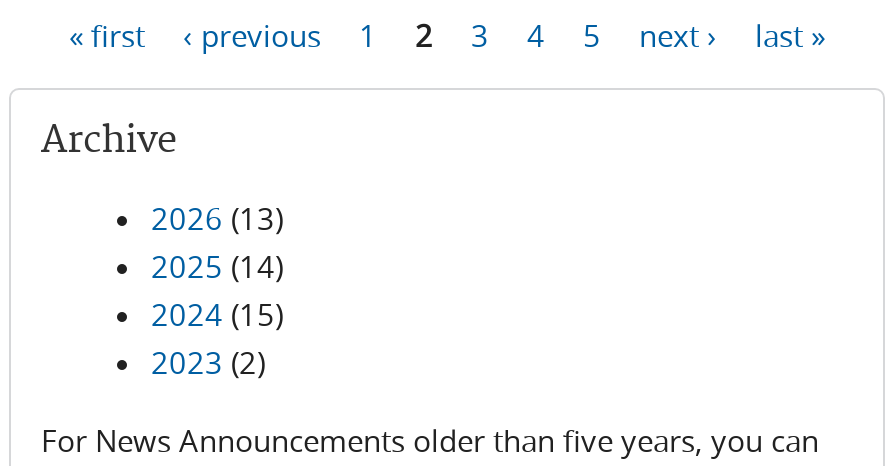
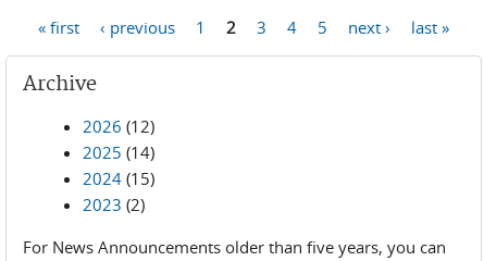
[151,198,283,238] 2026 (13) -> [83,115,154,137] 2026 (12)

